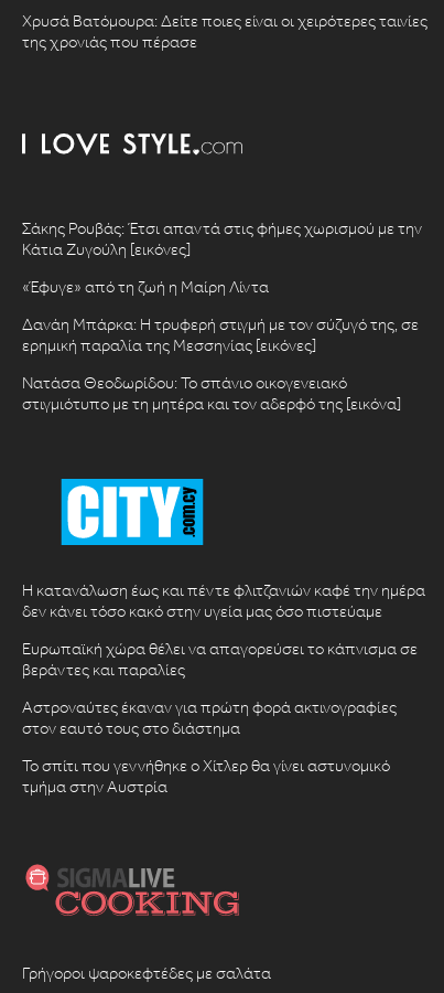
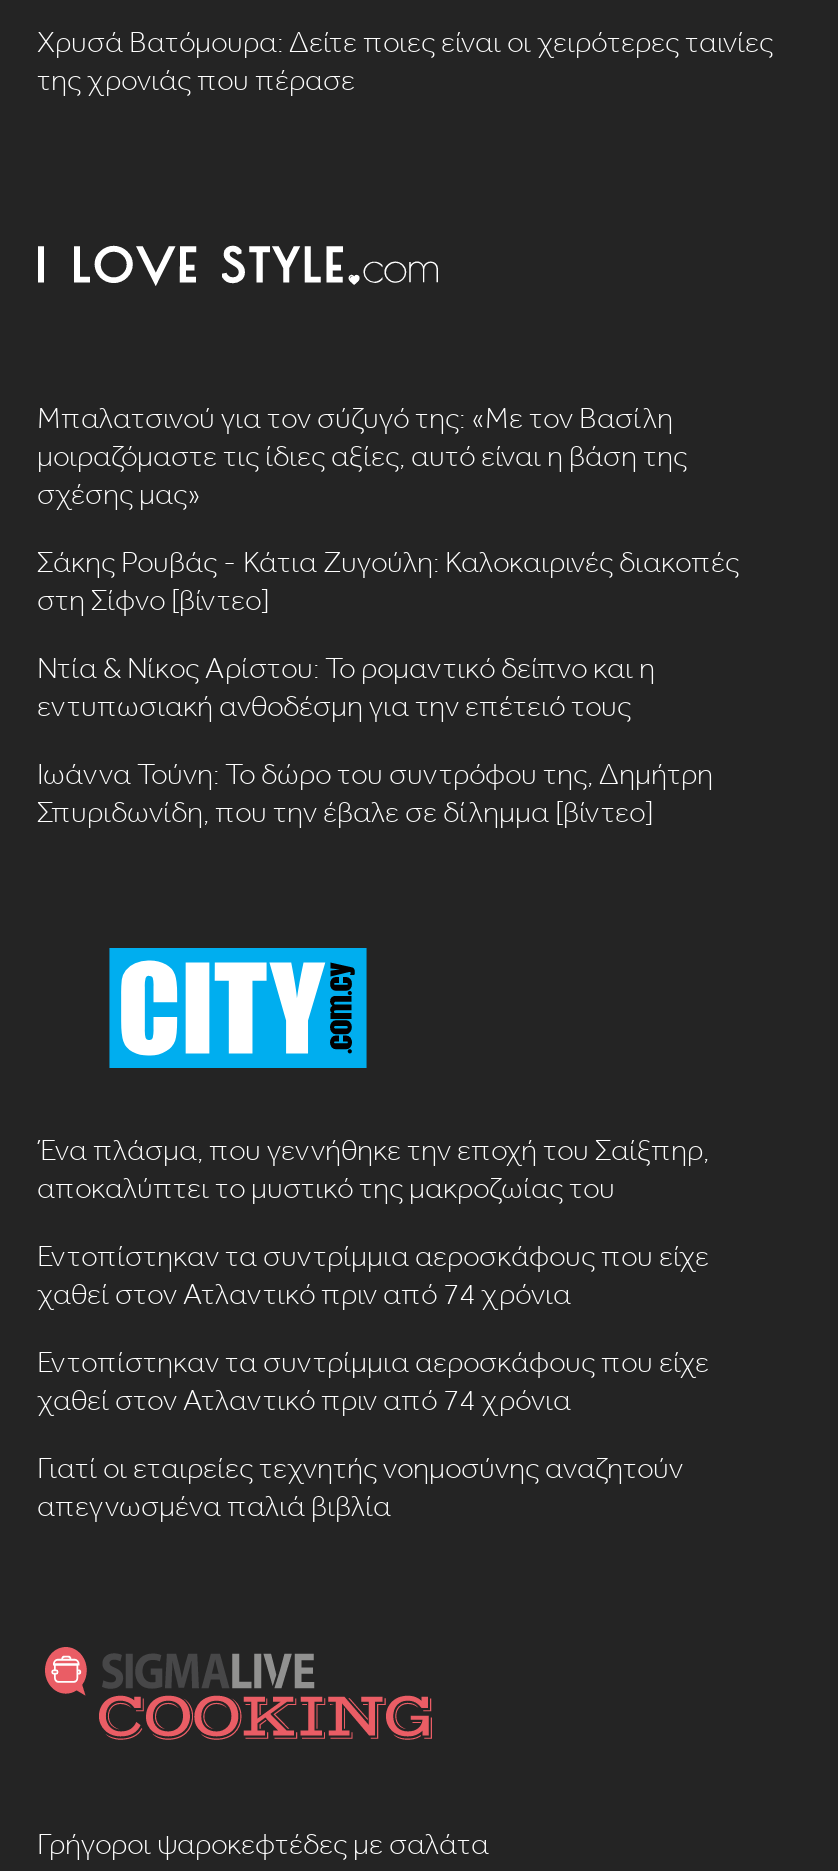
[21,219,421,260] Σάκης Ρουβάς: Έτσι απαντά στις φήμες χωρισμού με την | Κάτια Ζυγούλη [εικόνες] -> [37,400,687,512] Μπαλατσινού για τον σύζυγό της: «Με τον Βασίλη | μοιραζόμαστε τις ίδιες αξίες, αυτό είναι η βάση της | σχέσης μας»
[21,277,268,297] «Έφυγε» από τη ζωή η Μαίρη Λίντα -> [37,544,739,618] Σάκης Ρουβάς - Κάτια Ζυγούλη: Καλοκαιρινές διακοπές | στη Σίφνο [βίντεο]
[21,315,418,355] Δανάη Μπάρκα: Η τρυφερή στιγμή με τον σύζυγό της, σε | ερημική παραλία της Μεσσηνίας [εικόνες] -> [37,650,655,724] Ντία & Νίκος Αρίστου: Το ρομαντικό δείπνο και η | εντυπωσιακή ανθοδέσμη για την επέτειό τους
[21,373,400,414] Νατάσα Θεοδωρίδου: To σπάνιο οικογενειακό | στιγμιότυπο με τη μητέρα και τον αδερφό της [εικόνα] -> [37,756,713,830] Ιωάννα Τούνη: Το δώρο του συντρόφου της, Δημήτρη | Σπυριδωνίδη, που την έβαλε σε δίλημμα [βίντεο]
[21,581,425,621] H κατανάλωση έως και πέντε φλιτζανιών καφέ την ημέρα | δεν κάνει τόσο κακό στην υγεία μας όσο πιστεύαμε -> [37,1132,709,1206] Ένα πλάσμα, που γεννήθηκε την εποχή του Σαίξπηρ, | αποκαλύπτει το μυστικό της μακροζωίας του
[21,639,417,680] Ευρωπαϊκή χώρα θέλει να απαγορεύσει το κάπνισμα σε | βεράντες και παραλίες -> [37,1238,709,1312] Εντοπίστηκαν τα συντρίμμια αεροσκάφους που είχε | χαθεί στον Ατλαντικό πριν από 74 χρόνια
[21,698,396,738] Αστροναύτες έκαναν για πρώτη φορά ακτινογραφίες | στον εαυτό τους στο διάστημα -> [37,1344,709,1418] Εντοπίστηκαν τα συντρίμμια αεροσκάφους που είχε | χαθεί στον Ατλαντικό πριν από 74 χρόνια
[21,756,389,797] Το σπίτι που γεννήθηκε ο Χίτλερ θα γίνει αστυνομικό | τμήμα στην Αυστρία -> [37,1450,683,1524] Γιατί οι εταιρείες τεχνητής νοημοσύνης αναζητούν | απεγνωσμένα παλιά βιβλία

